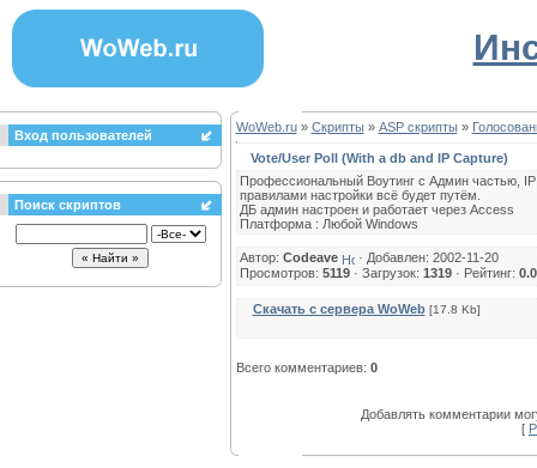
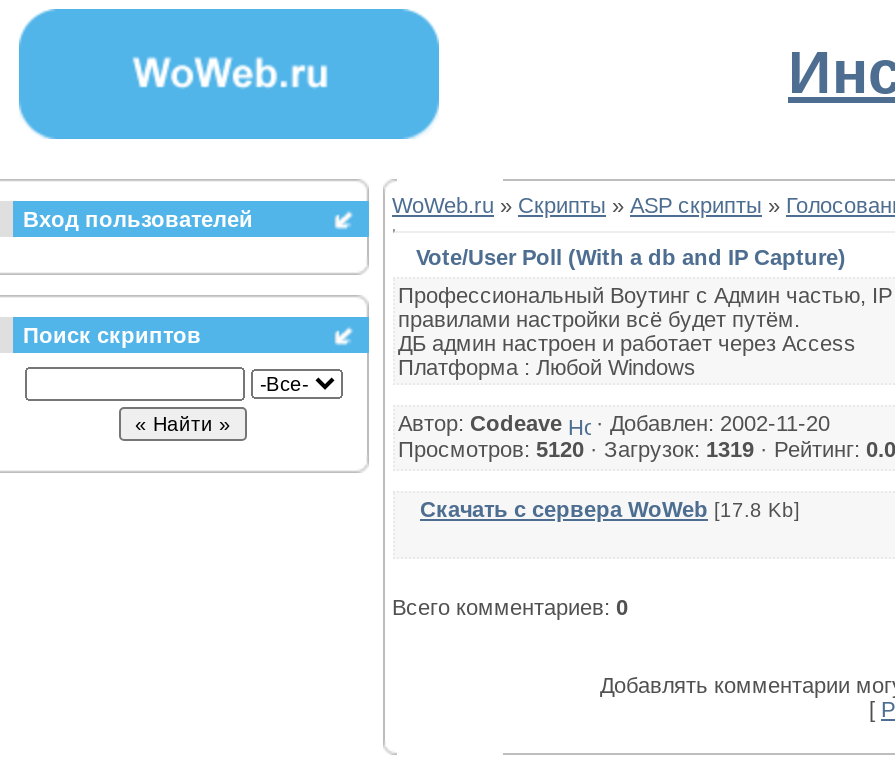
[239,266,536,280] Просмотров: 5119 · Загрузок: 1319 · Рейтинг: 0.0 -> [398,437,895,461] Просмотров: 5120 · Загрузок: 1319 · Рейтинг: 0.0

